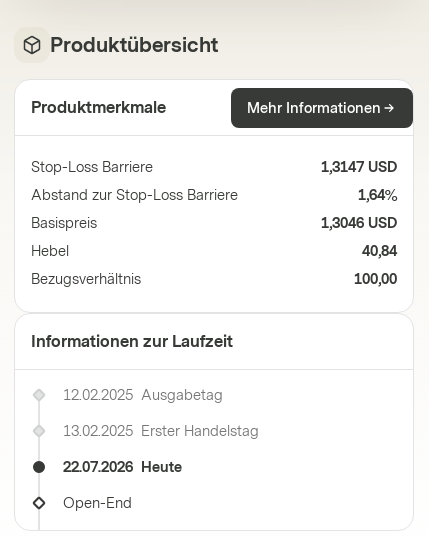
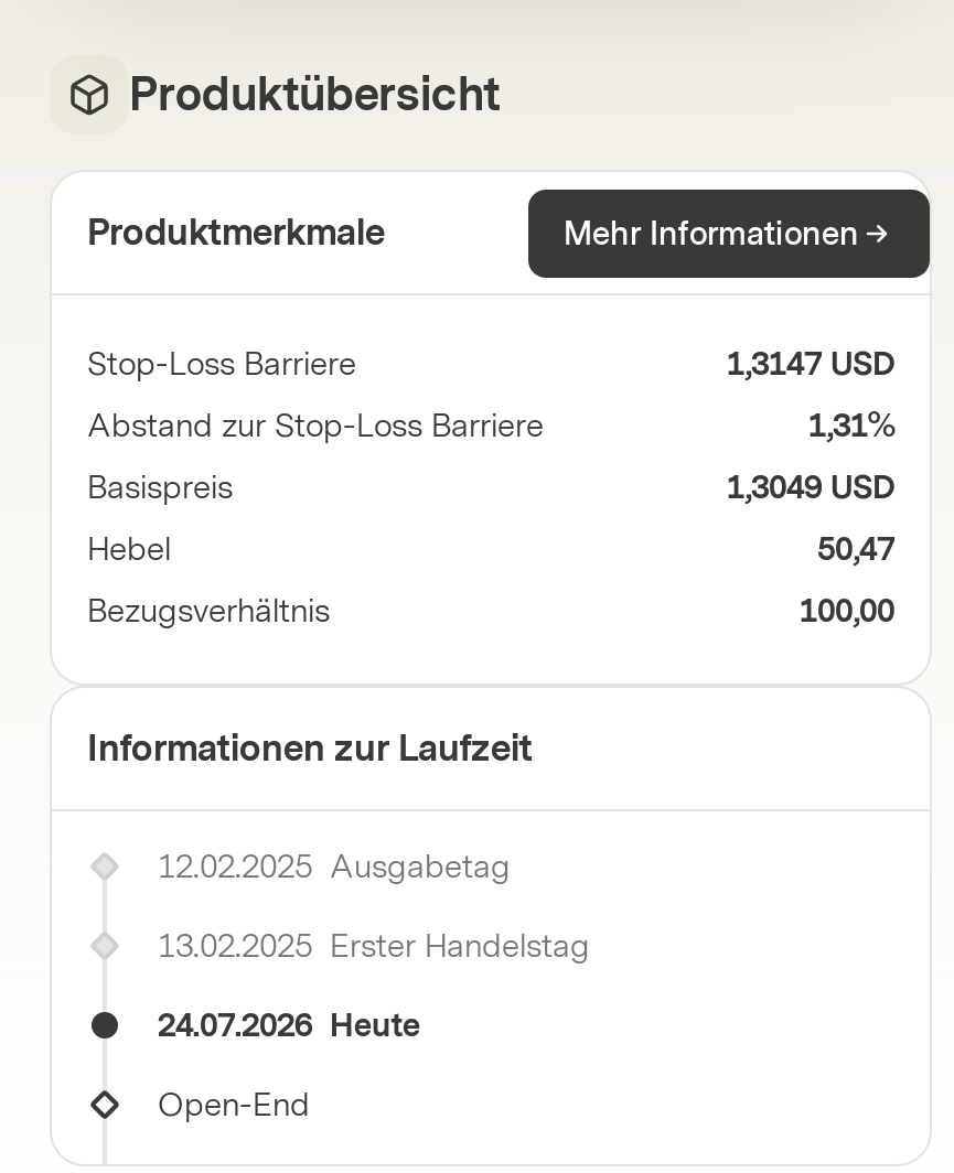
[358,187,397,204] 1,64% -> [808,408,894,445] 1,31%
[321,215,397,232] 1,3046 USD -> [727,470,894,507] 1,3049 USD
[362,243,397,260] 40,84 -> [817,531,894,569] 50,47
[63,459,182,476] 22.07.2026 Heute -> [158,1008,420,1045] 24.07.2026 Heute

